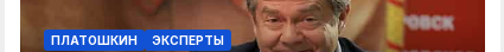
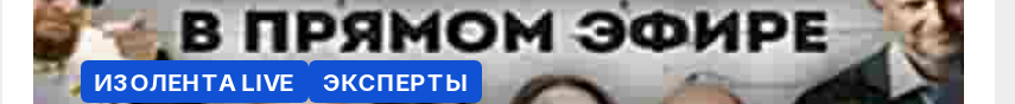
[51,34,137,48] ПЛАТОШКИН -> [94,67,294,95] ИЗОЛЕНТА LIVE

